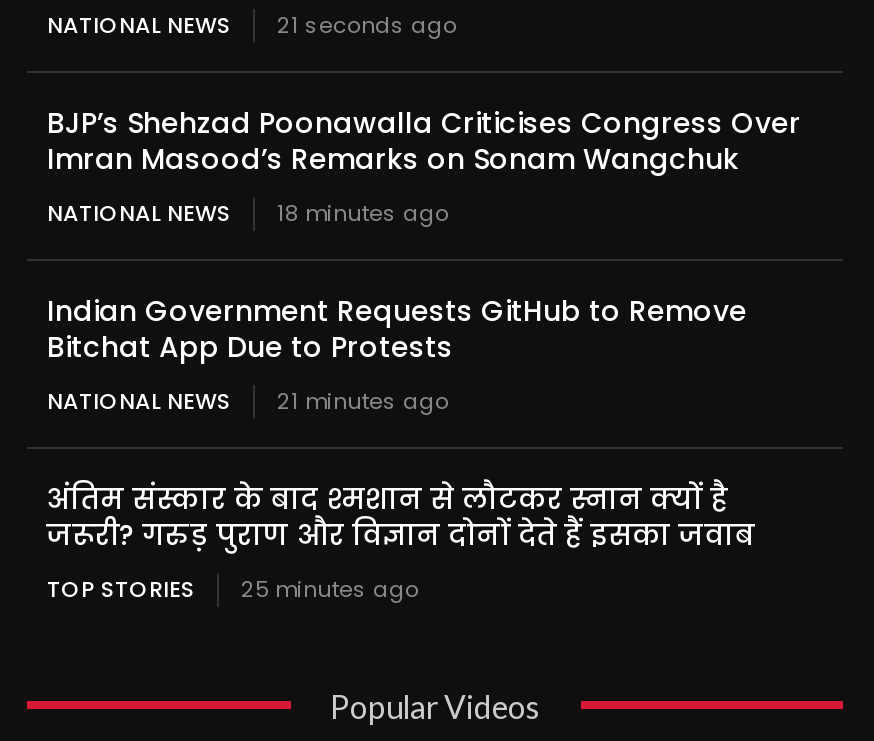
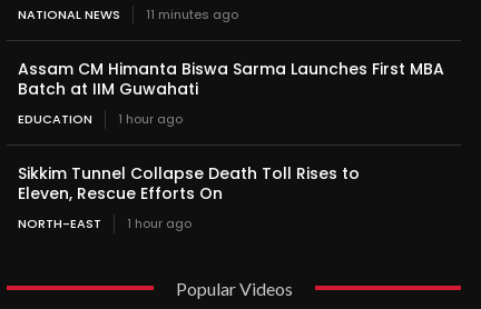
[47,9,801,605] 21 seconds ago | BJP’s Shehzad Poonawalla Criticises Congress Over | Imran Masood’s Remarks on Sonam Wangchuk | NATIONAL NEWS | 18 minutes ago | Indian Government Requests GitHub to Remove | Bitchat App Due to Protests | NATIONAL NEWS | 21 minutes ago | अंतिम संस्कार के बाद श्मशान से लौटकर स्नान क्यों है | जरूरी? गरुड़ पुराण और विज्ञान दोनों देते हैं इसका जवाब | TOP STORIES | 25 minutes ago -> [18,5,444,232] 11 minutes ago | Assam CM Himanta Biswa Sarma Launches First MBA | Batch at IIM Guwahati | EDUCATION | 1 hour ago | Sikkim Tunnel Collapse Death Toll Rises to | Eleven, Rescue Efforts On | NORTH-EAST | 1 hour ago

